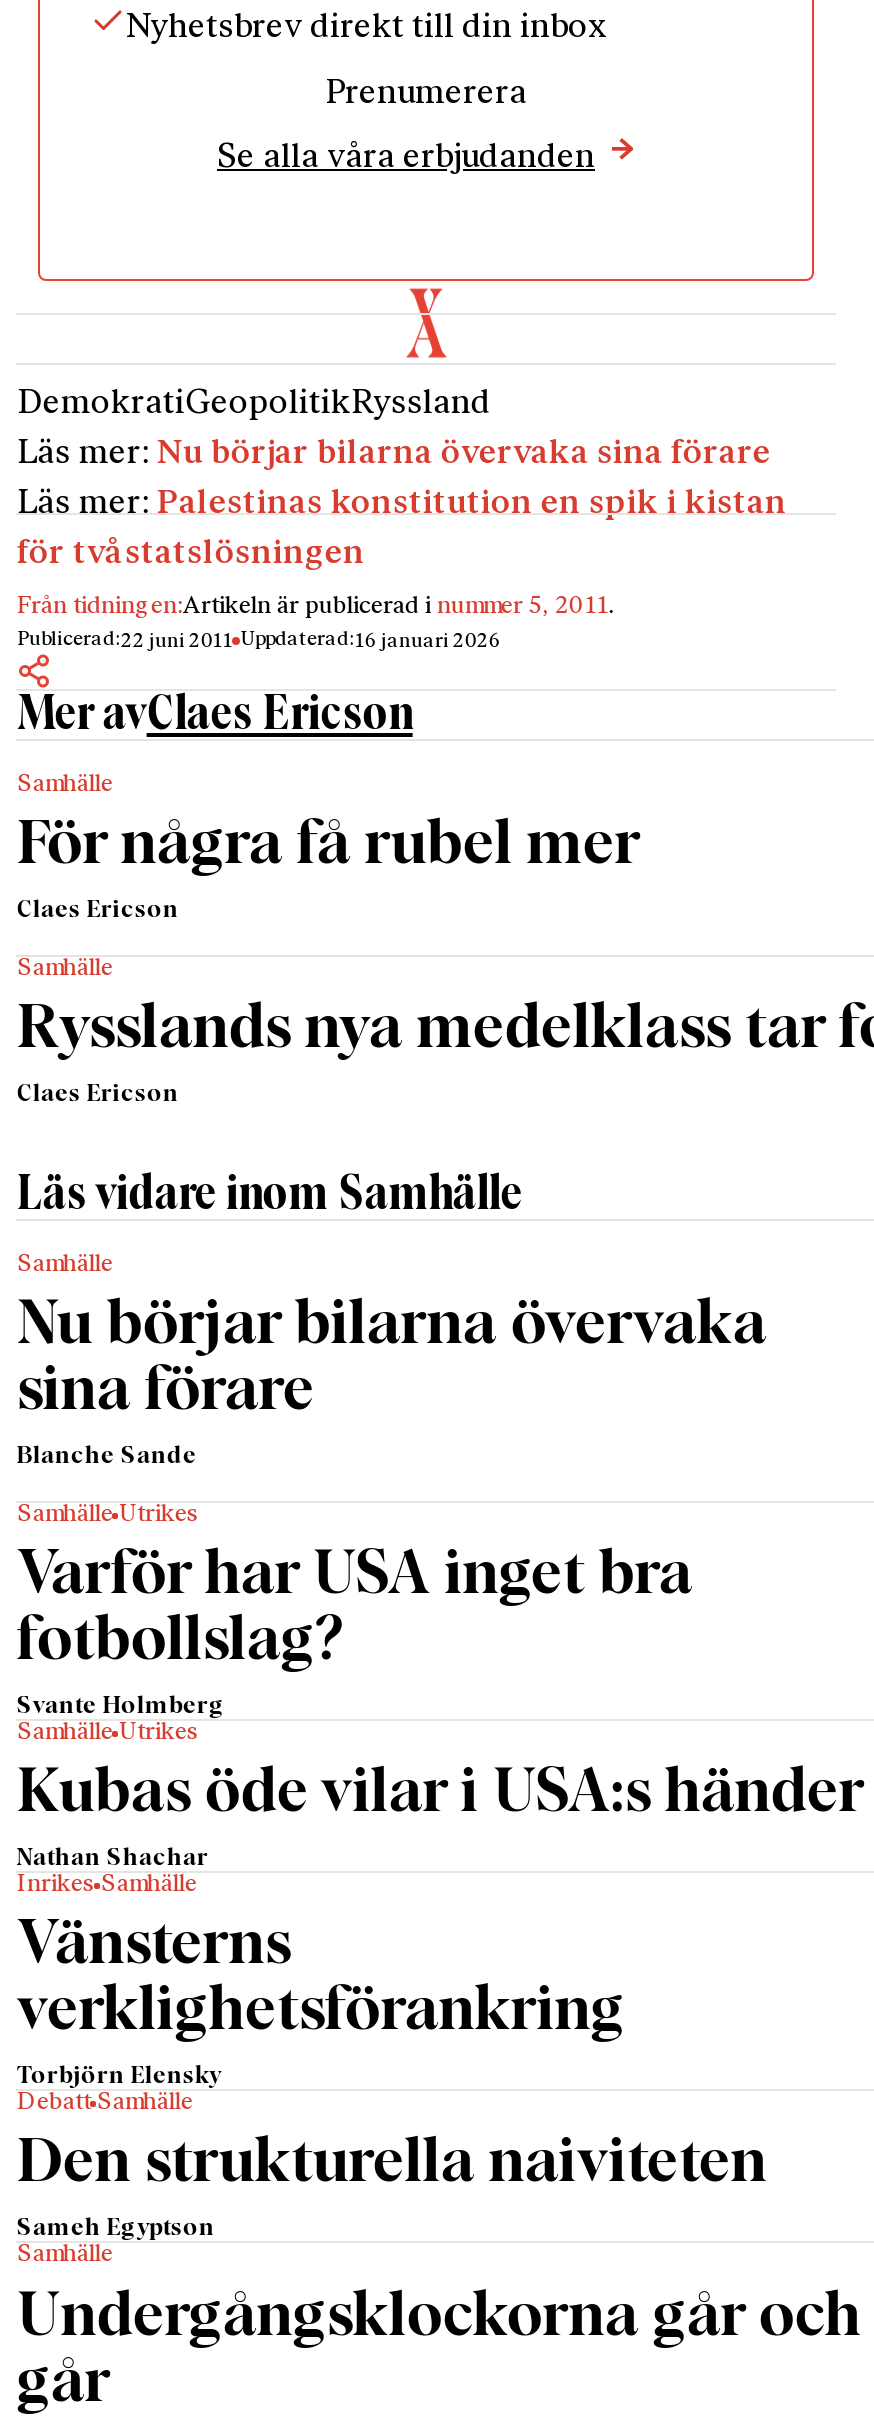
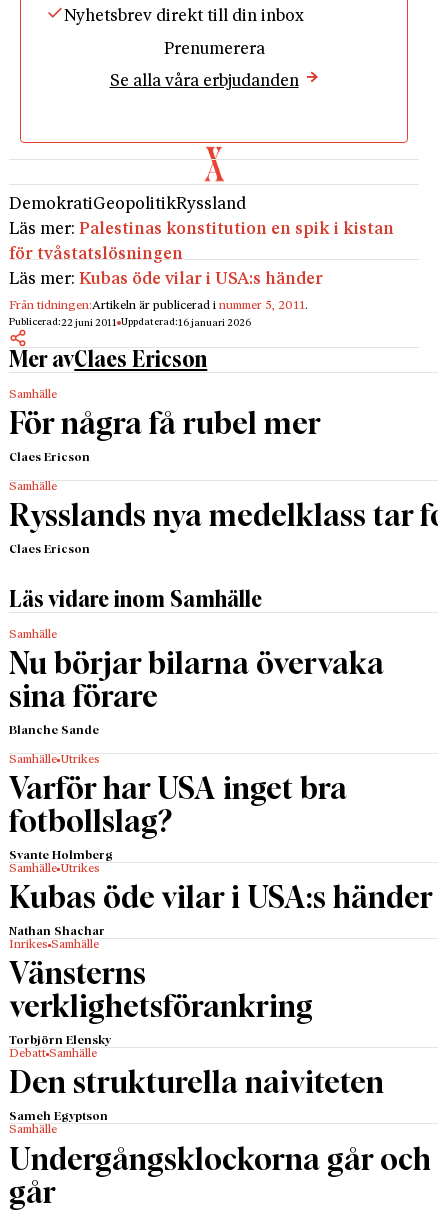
[17,437,771,471] Läs mer: Nu börjar bilarna övervaka sina förare -> none
moved [17,487,787,571] -> [9,221,394,263]: Läs mer: Palestinas konstitution en spik i kistan | för tvåstatslösningen
none -> [9,271,323,288] Läs mer: Kubas öde vilar i USA:s händer

